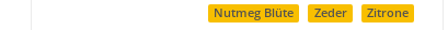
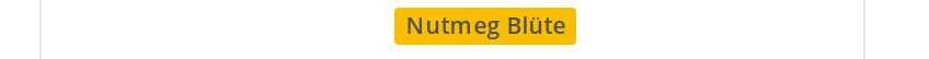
[314,6,408,21] Zeder | Zitrone -> none

